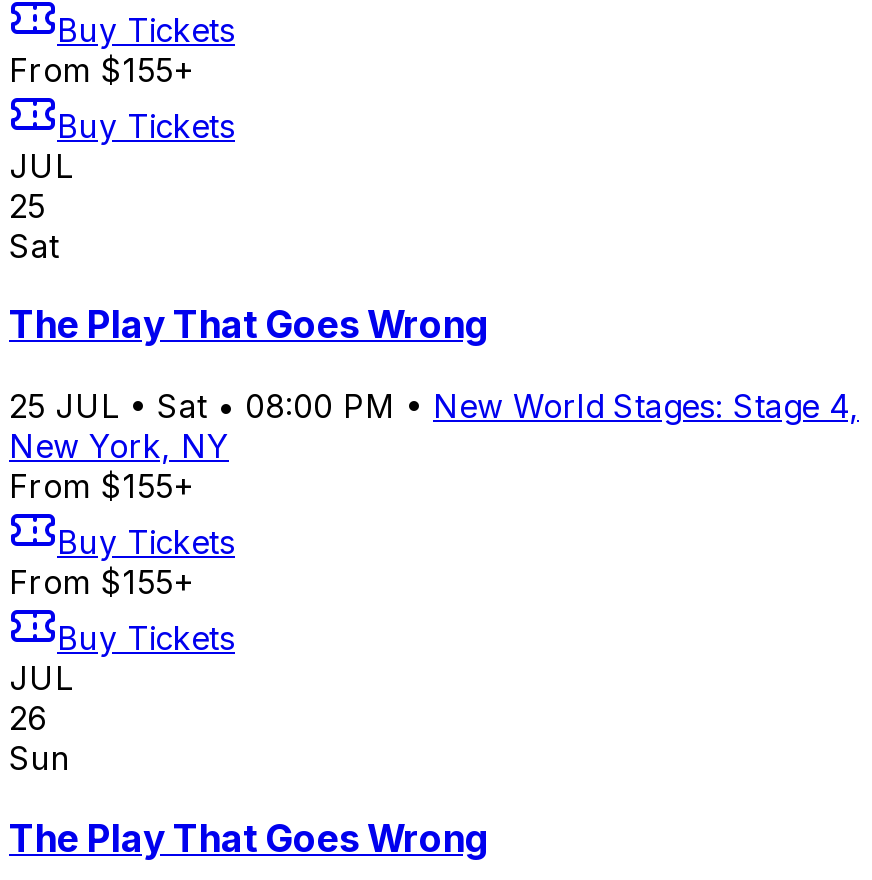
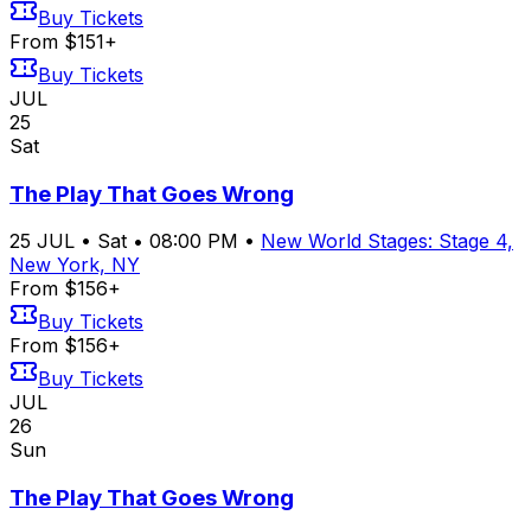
[9,50,195,90] From $155+ -> [9,29,117,53] From $151+
[9,466,195,506] From $155+ -> [9,277,121,300] From $156+
[9,562,195,602] From $155+ -> [9,334,121,357] From $156+

